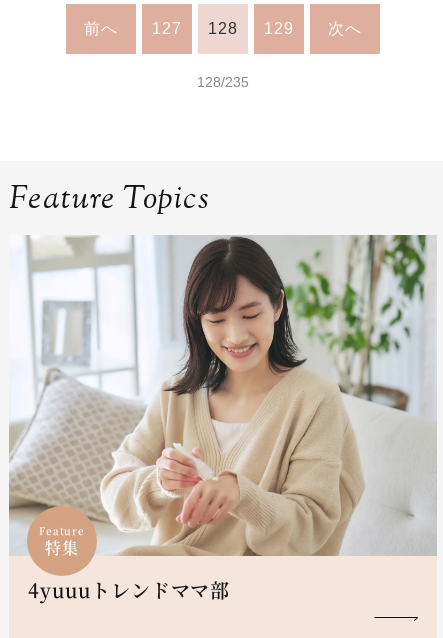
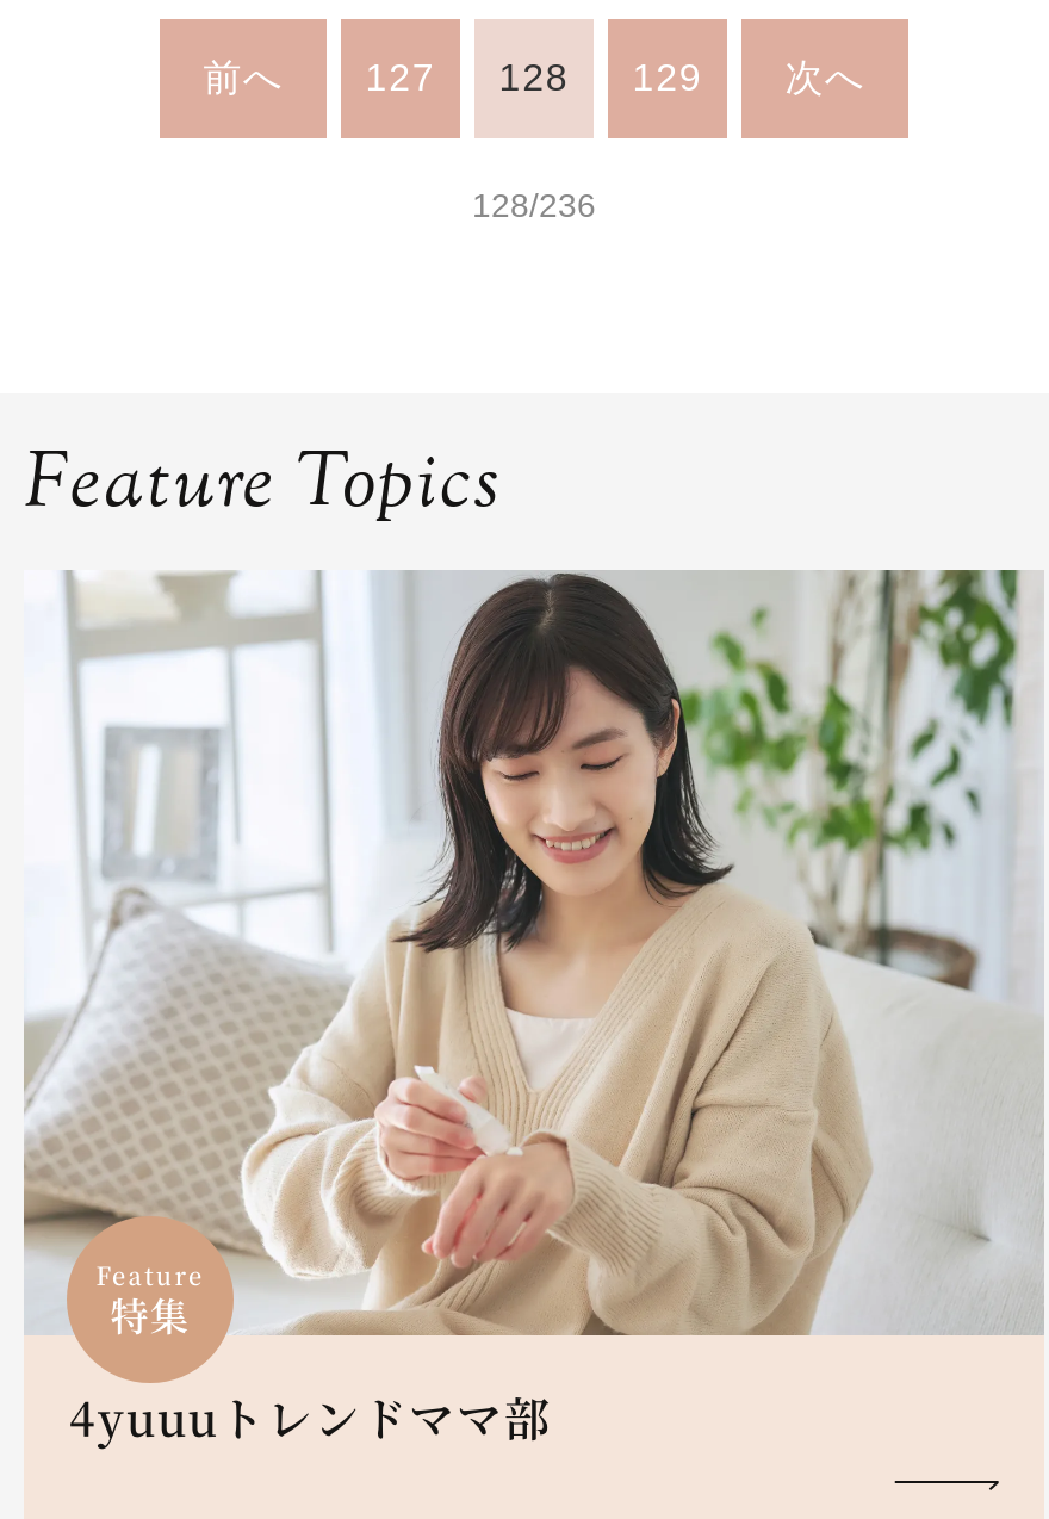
[197,74,249,90] 128/235 -> [472,186,596,224] 128/236

